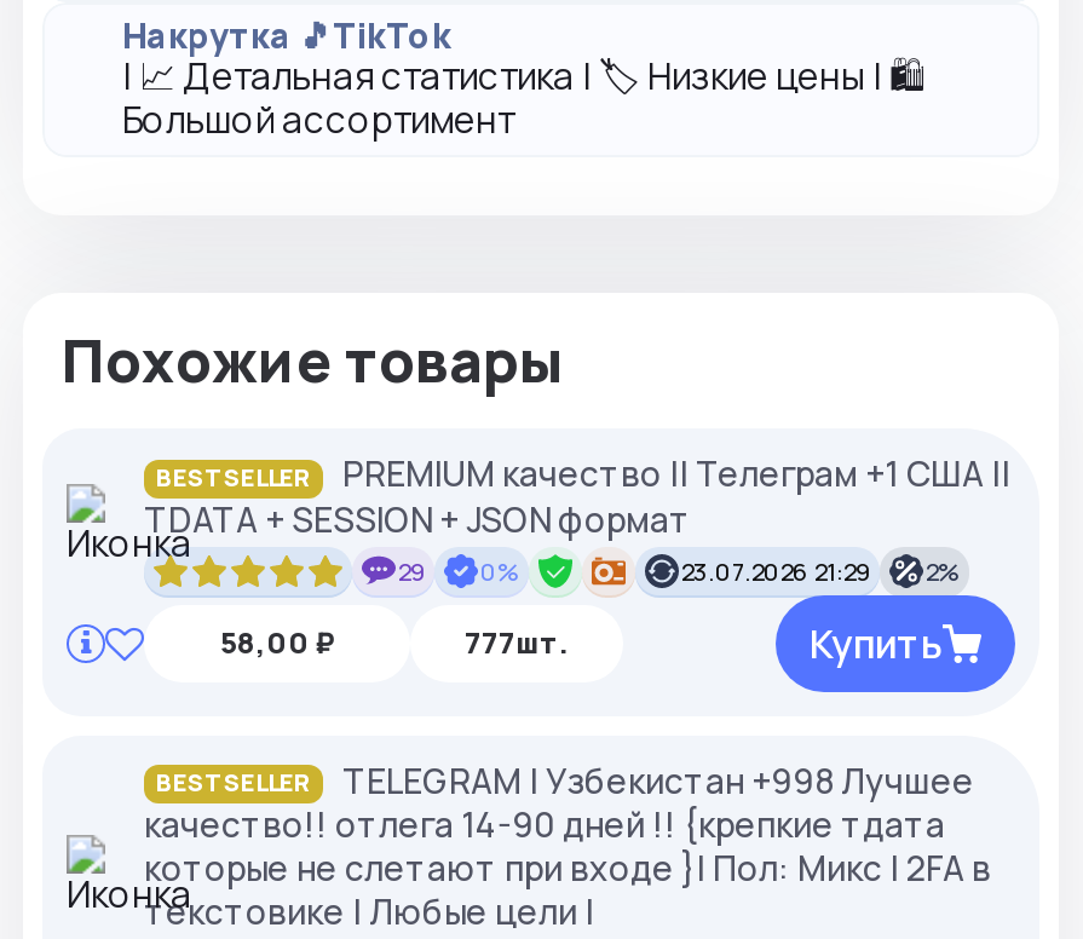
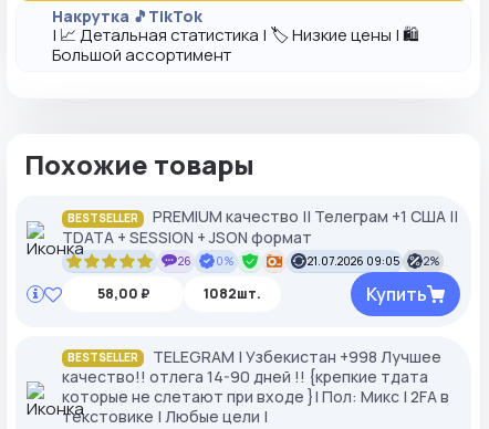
[398,553,522,587] 29 0% -> [178,253,235,268] 26 0%
[681,553,962,587] 23.07.2026 21:29 2% -> [308,253,440,268] 21.07.2026 09:05 2%
[465,621,569,662] 777шт. -> [204,284,261,303] 1082шт.

